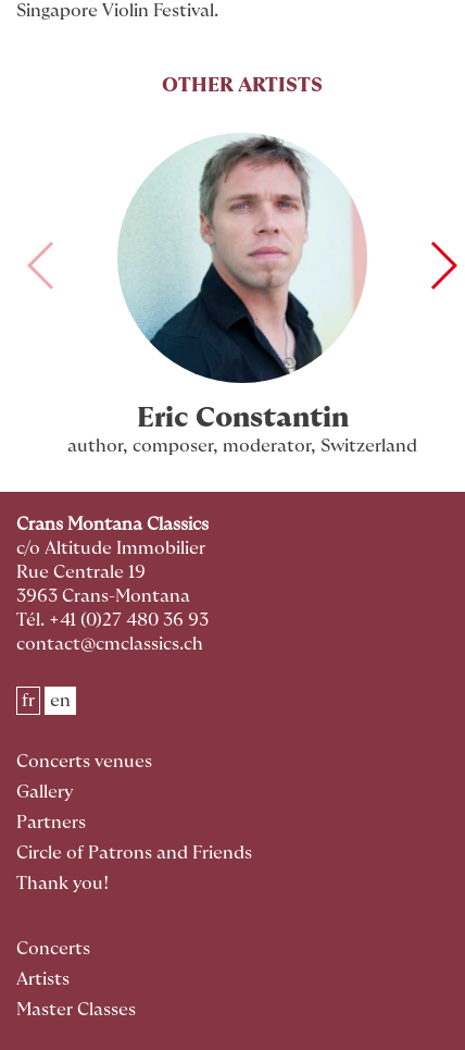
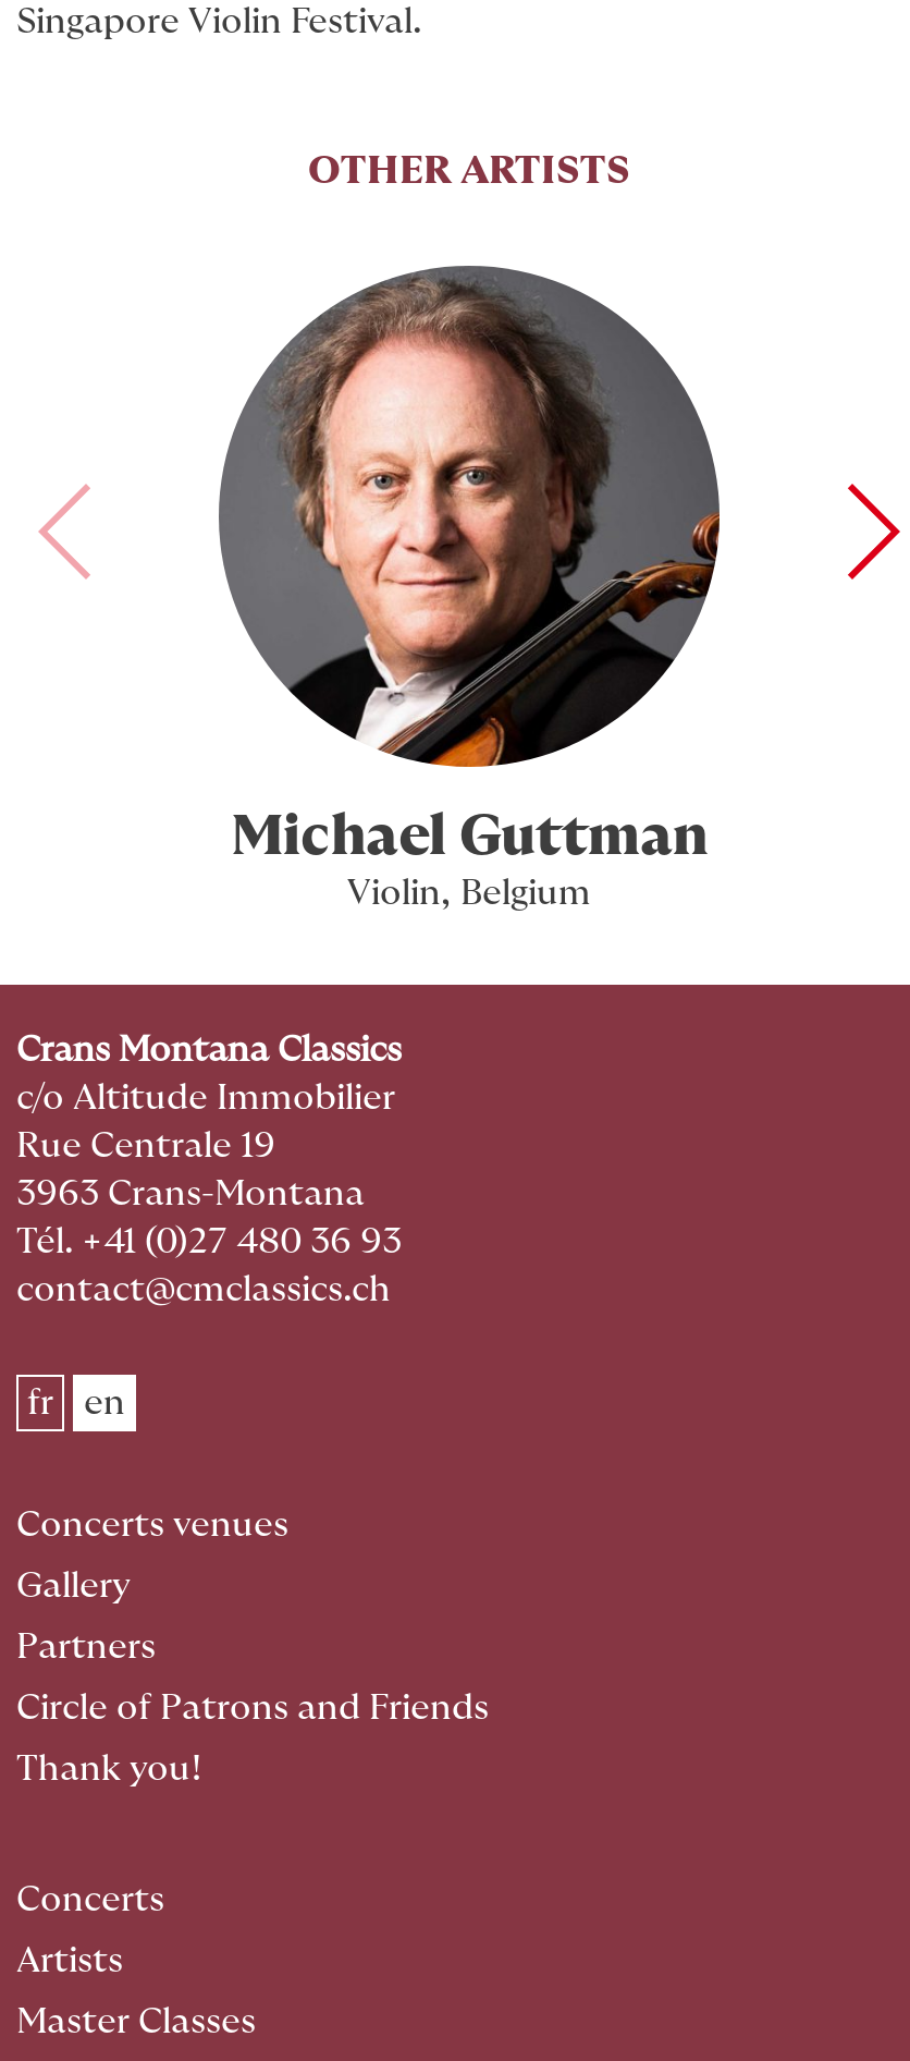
[67,133,417,455] [image] | Eric Constantin | author, composer, moderator, Switzerland -> [219,264,722,912] [image] | Michael Guttman | Violin, Belgium

